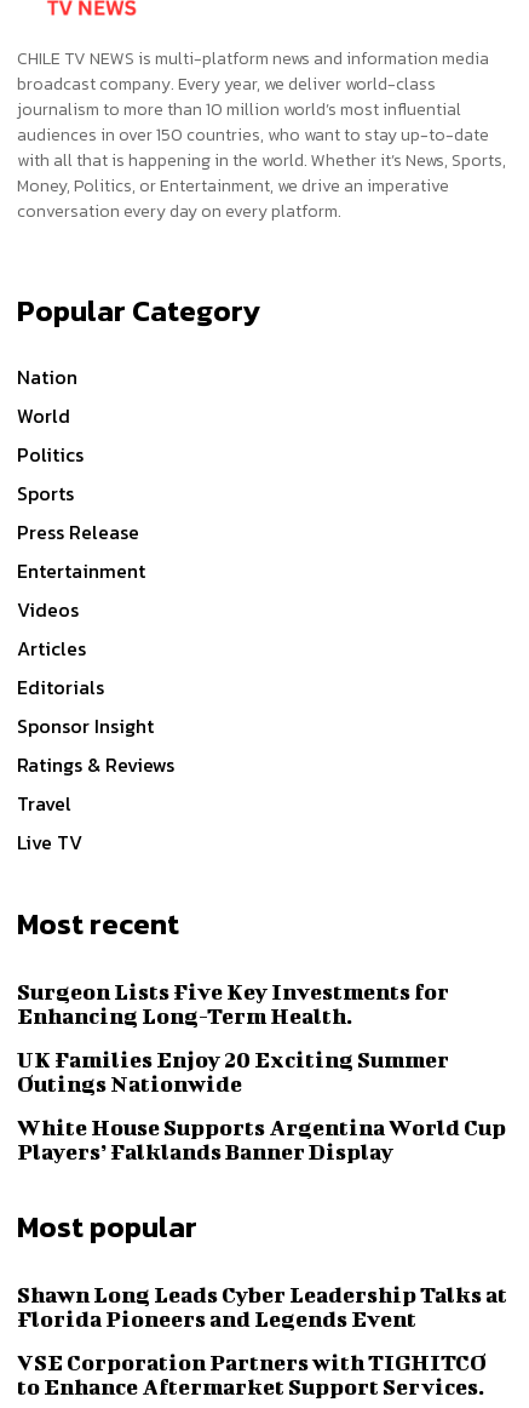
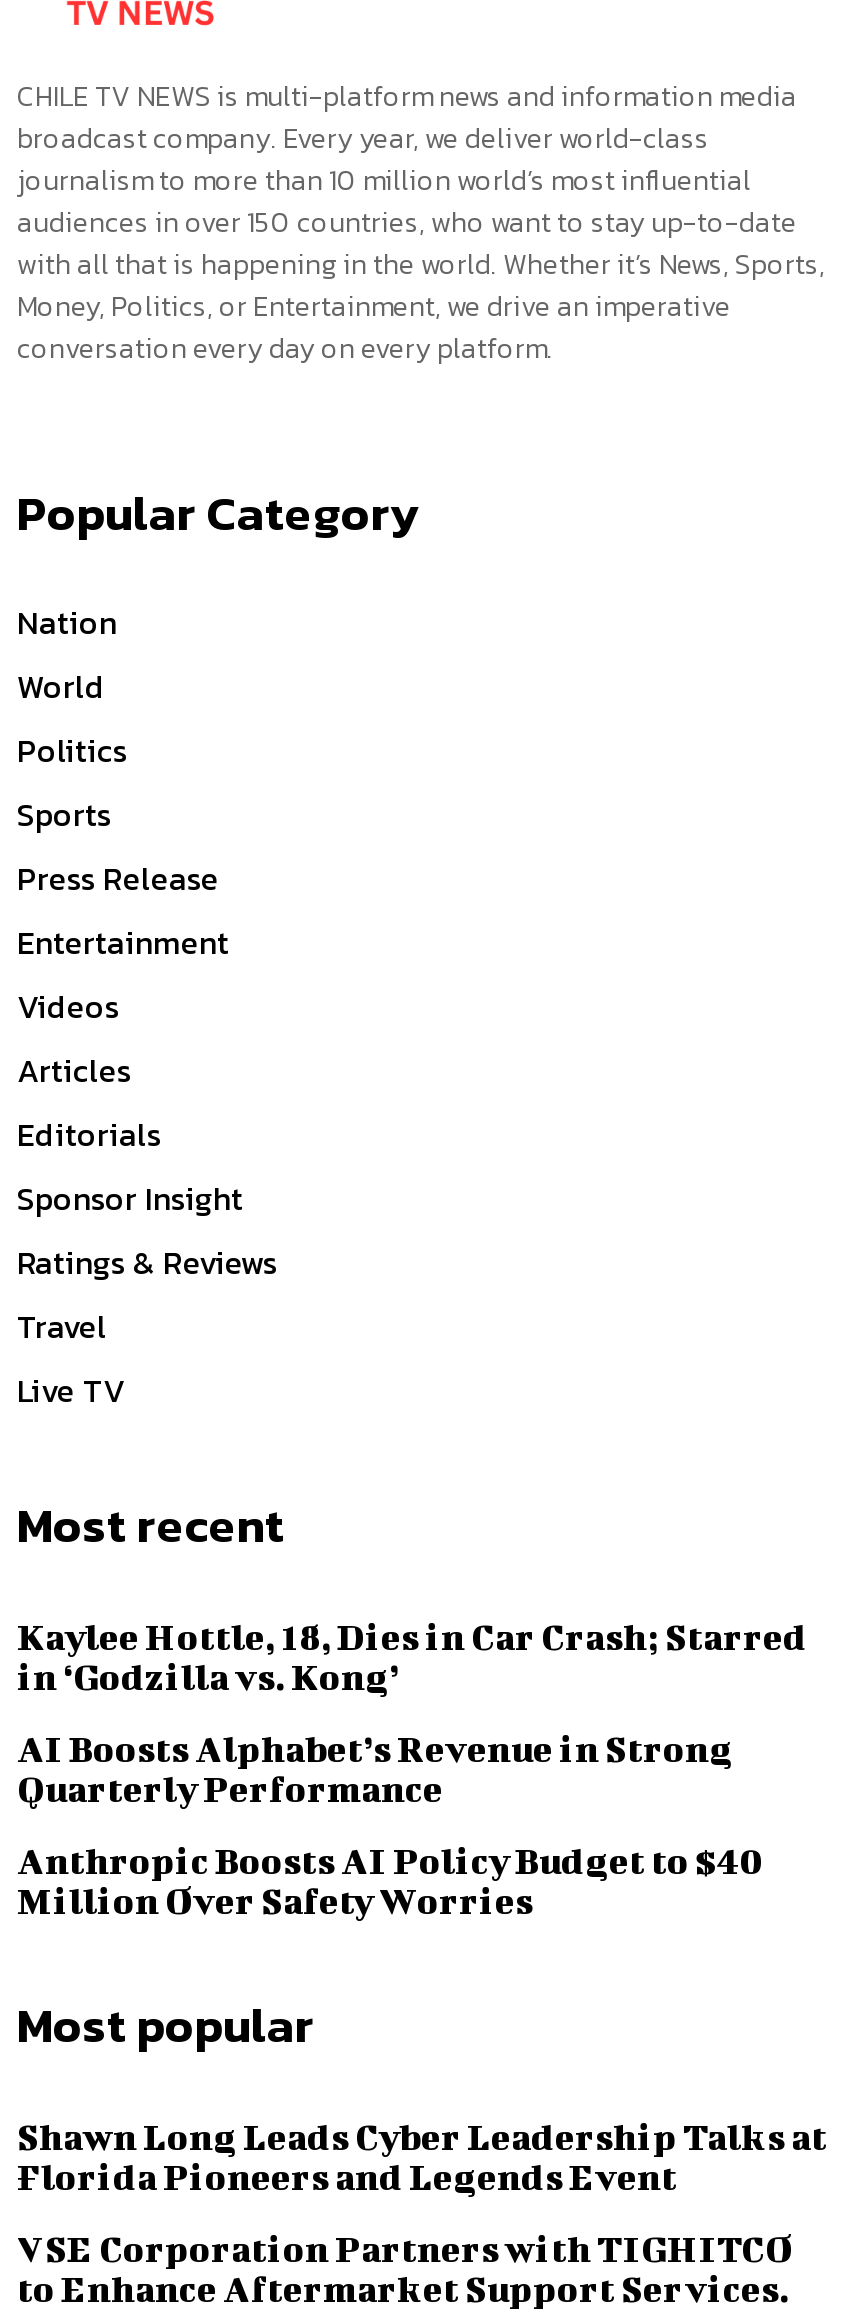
[17,979,449,1029] Surgeon Lists Five Key Investments for | Enhancing Long-Term Health. -> [17,1616,807,1698] Kaylee Hottle, 18, Dies in Car Crash; Starred | in ‘Godzilla vs. Kong’
[17,1047,449,1097] UK Families Enjoy 20 Exciting Summer | Outings Nationwide -> [17,1728,733,1810] AI Boosts Alphabet’s Revenue in Strong | Quarterly Performance
[17,1115,506,1164] White House Supports Argentina World Cup | Players’ Falklands Banner Display -> [17,1840,763,1922] Anthropic Boosts AI Policy Budget to $40 | Million Over Safety Worries

